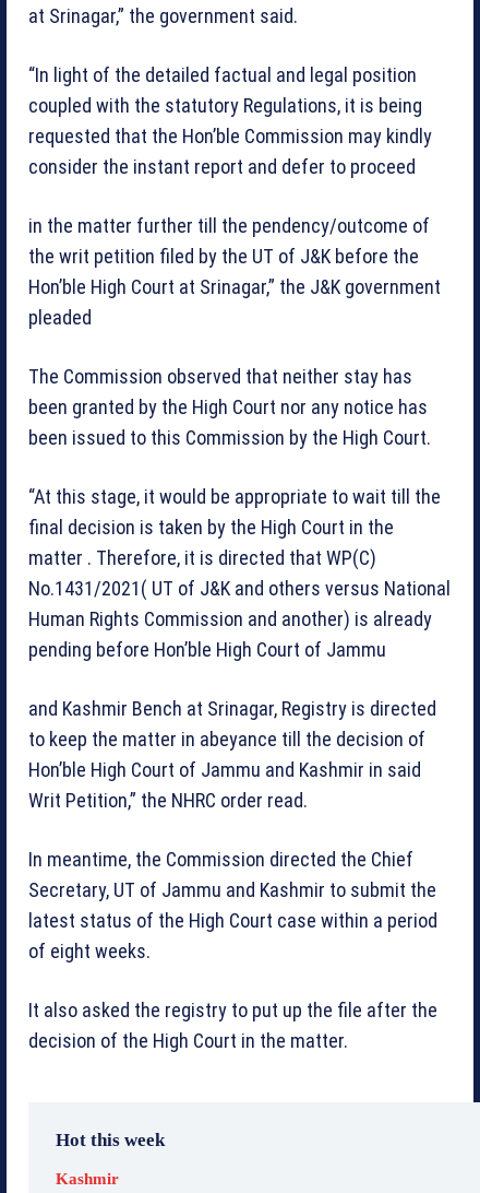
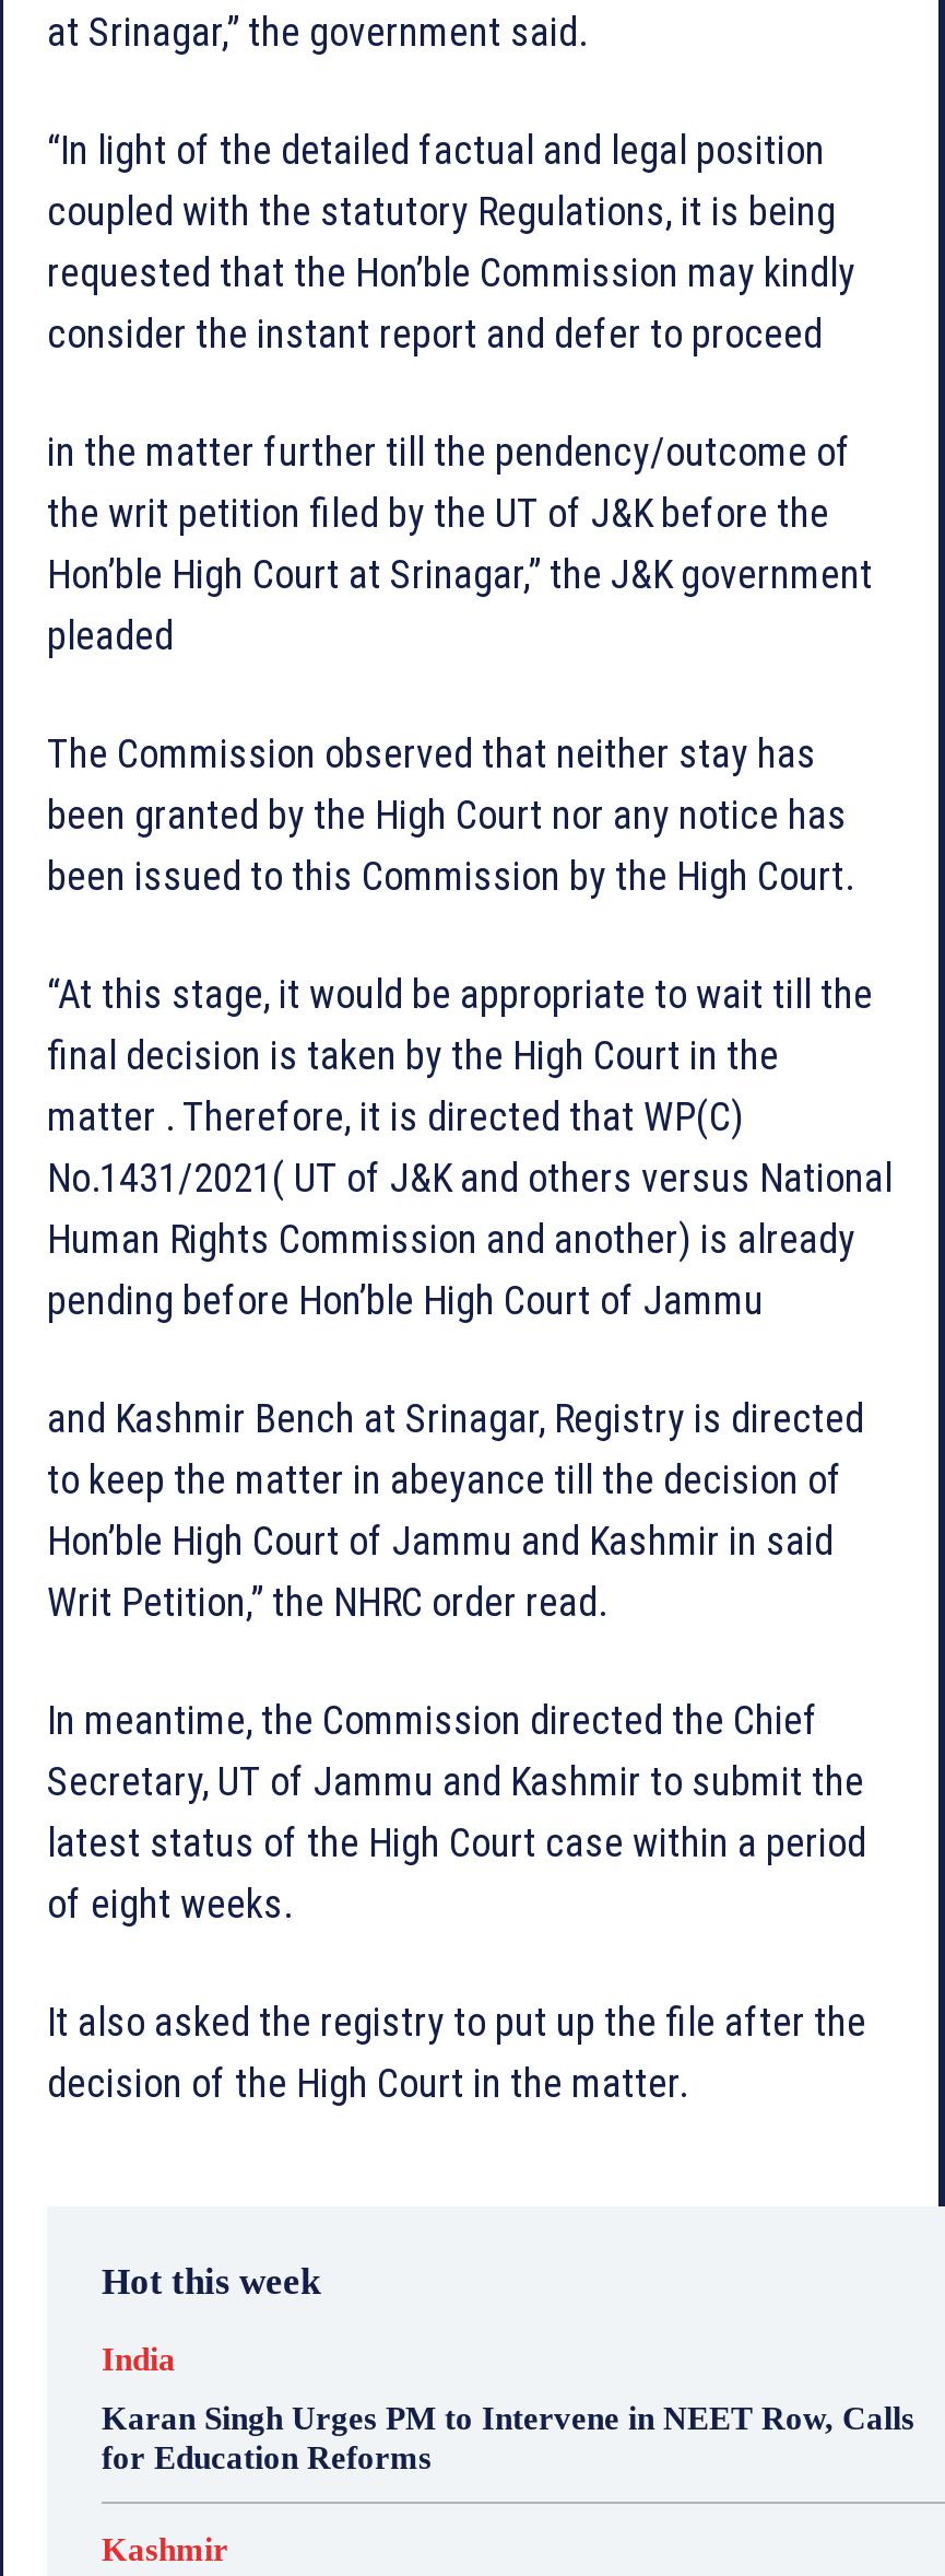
none -> [102,2341,914,2474] India | Karan Singh Urges PM to Intervene in NEET Row, Calls | for Education Reforms

